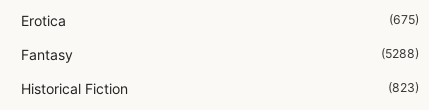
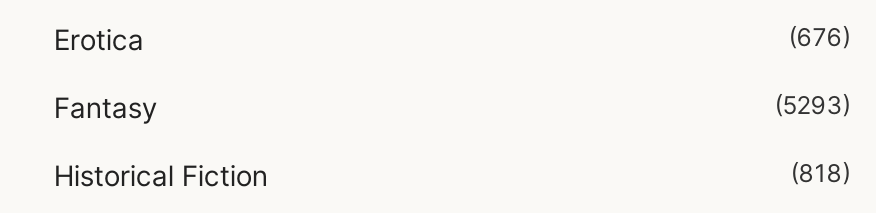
[389,11,419,26] (675) -> [788,21,850,51] (676)
[381,46,419,61] (5288) -> [774,90,850,120] (5293)
[388,80,419,95] (823) -> [790,158,850,188] (818)

